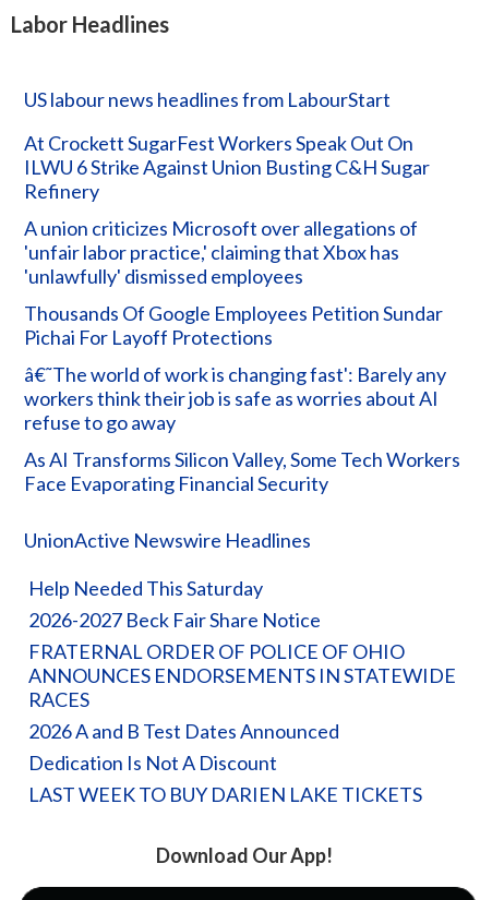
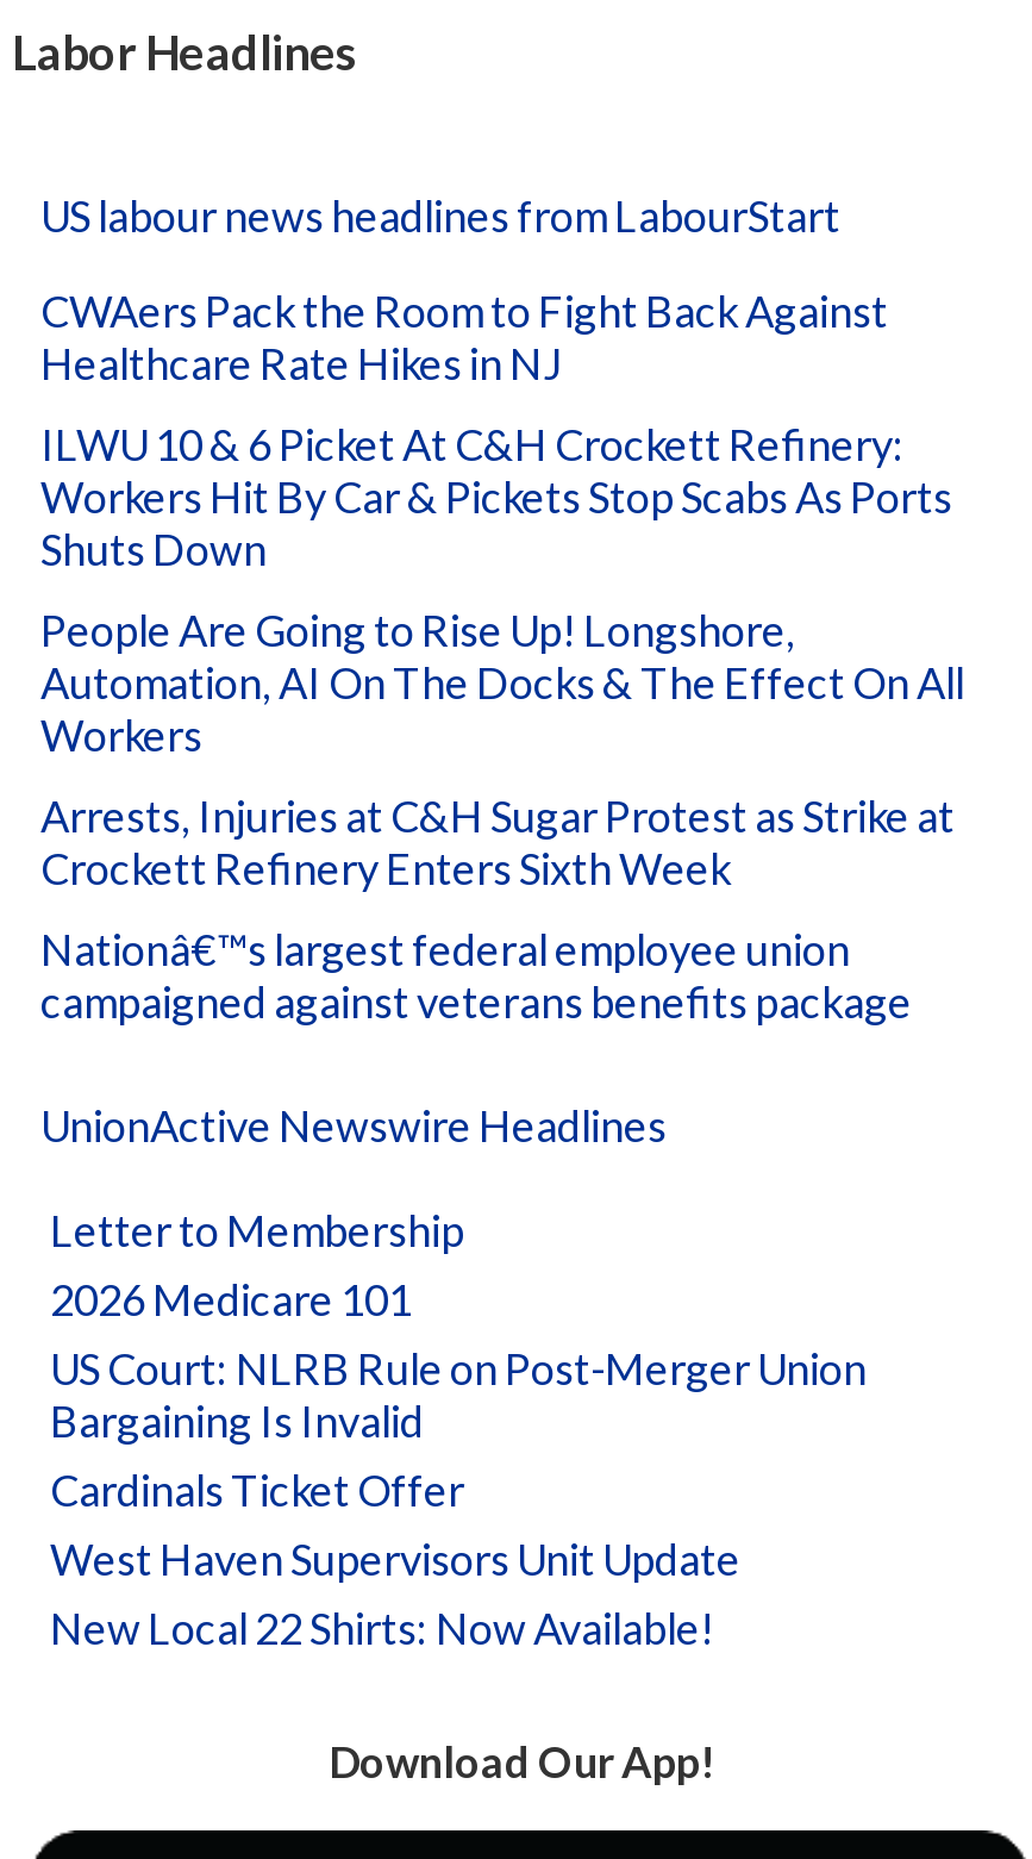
[24,131,430,203] At Crockett SugarFest Workers Speak Out On | ILWU 6 Strike Against Union Busting C&H Sugar | Refinery -> [40,285,888,390] CWAers Pack the Room to Fight Back Against | Healthcare Rate Hikes in NJ
[24,216,418,288] A union criticizes Microsoft over allegations of | 'unfair labor practice,' claiming that Xbox has | 'unlawfully' dismissed employees -> [40,418,952,576] ILWU 10 & 6 Picket At C&H Crockett Refinery: | Workers Hit By Car & Pickets Stop Scabs As Ports | Shuts Down
[24,301,443,349] Thousands Of Google Employees Petition Sundar | Pichai For Layoff Protections -> [40,604,964,761] People Are Going to Rise Up! Longshore, | Automation, AI On The Docks & The Effect On All | Workers
[24,362,446,434] â€˜The world of work is changing fast': Barely any | workers think their job is safe as worries about AI | refuse to go away -> [40,790,955,895] Arrests, Injuries at C&H Sugar Protest as Strike at | Crockett Refinery Enters Sixth Week
[24,447,460,495] As AI Transforms Silicon Valley, Some Tech Workers | Face Evaporating Financial Security -> [40,923,912,1028] Nationâ€™s largest federal employee union | campaigned against veterans benefits package
[28,576,456,806] Help Needed This Saturday | 2026-2027 Beck Fair Share Notice | FRATERNAL ORDER OF POLICE OF OHIO | ANNOUNCES ENDORSEMENTS IN STATEWIDE | RACES | 2026 A and B Test Dates Announced | Dedication Is Not A Discount | LAST WEEK TO BUY DARIEN LAKE TICKETS -> [50,1204,867,1655] Letter to Membership | 2026 Medicare 101 | US Court: NLRB Rule on Post-Merger Union | Bargaining Is Invalid | Cardinals Ticket Offer | West Haven Supervisors Unit Update | New Local 22 Shirts: Now Available!

